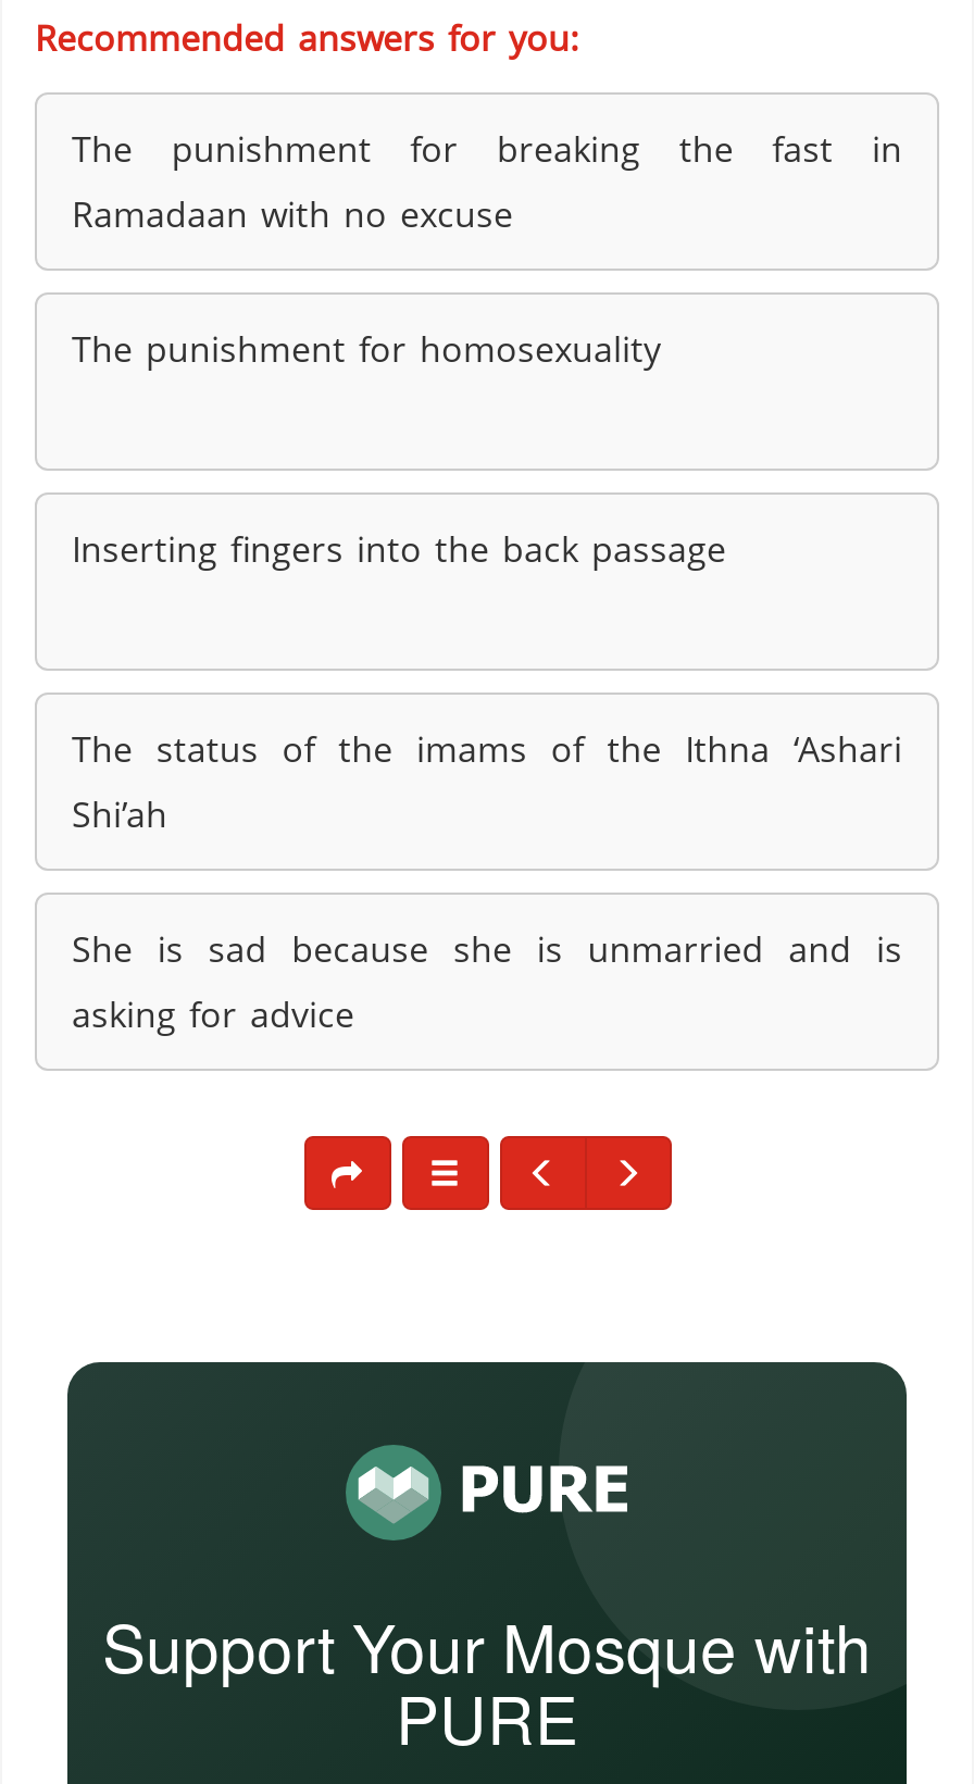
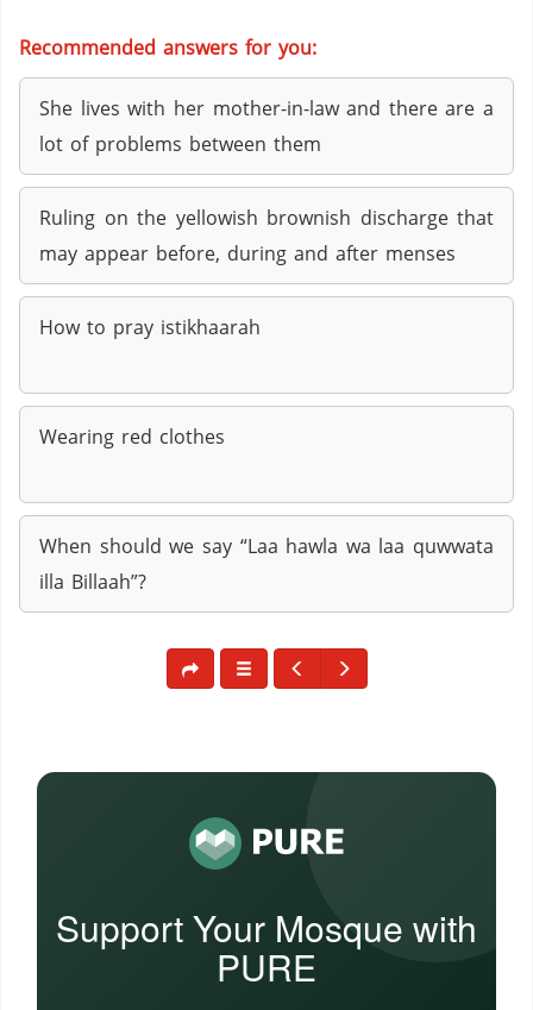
[72,125,902,238] The punishment for breaking the fast in | Ramadaan with no excuse -> [39,95,494,157] She lives with her mother-in-law and there are a | lot of problems between them
[72,325,661,373] The punishment for homosexuality -> [39,205,494,266] Ruling on the yellowish brownish discharge that | may appear before, during and after menses
[72,525,726,573] Inserting fingers into the back passage -> [39,314,261,340] How to pray istikhaarah
[72,725,902,838] The status of the imams of the Ithna ‘Ashari | Shi’ah -> [39,424,225,450] Wearing red clothes
[72,925,902,1038] She is sad because she is unmarried and is | asking for advice -> [39,533,494,595] When should we say “Laa hawla wa laa quwwata | illa Billaah”?

